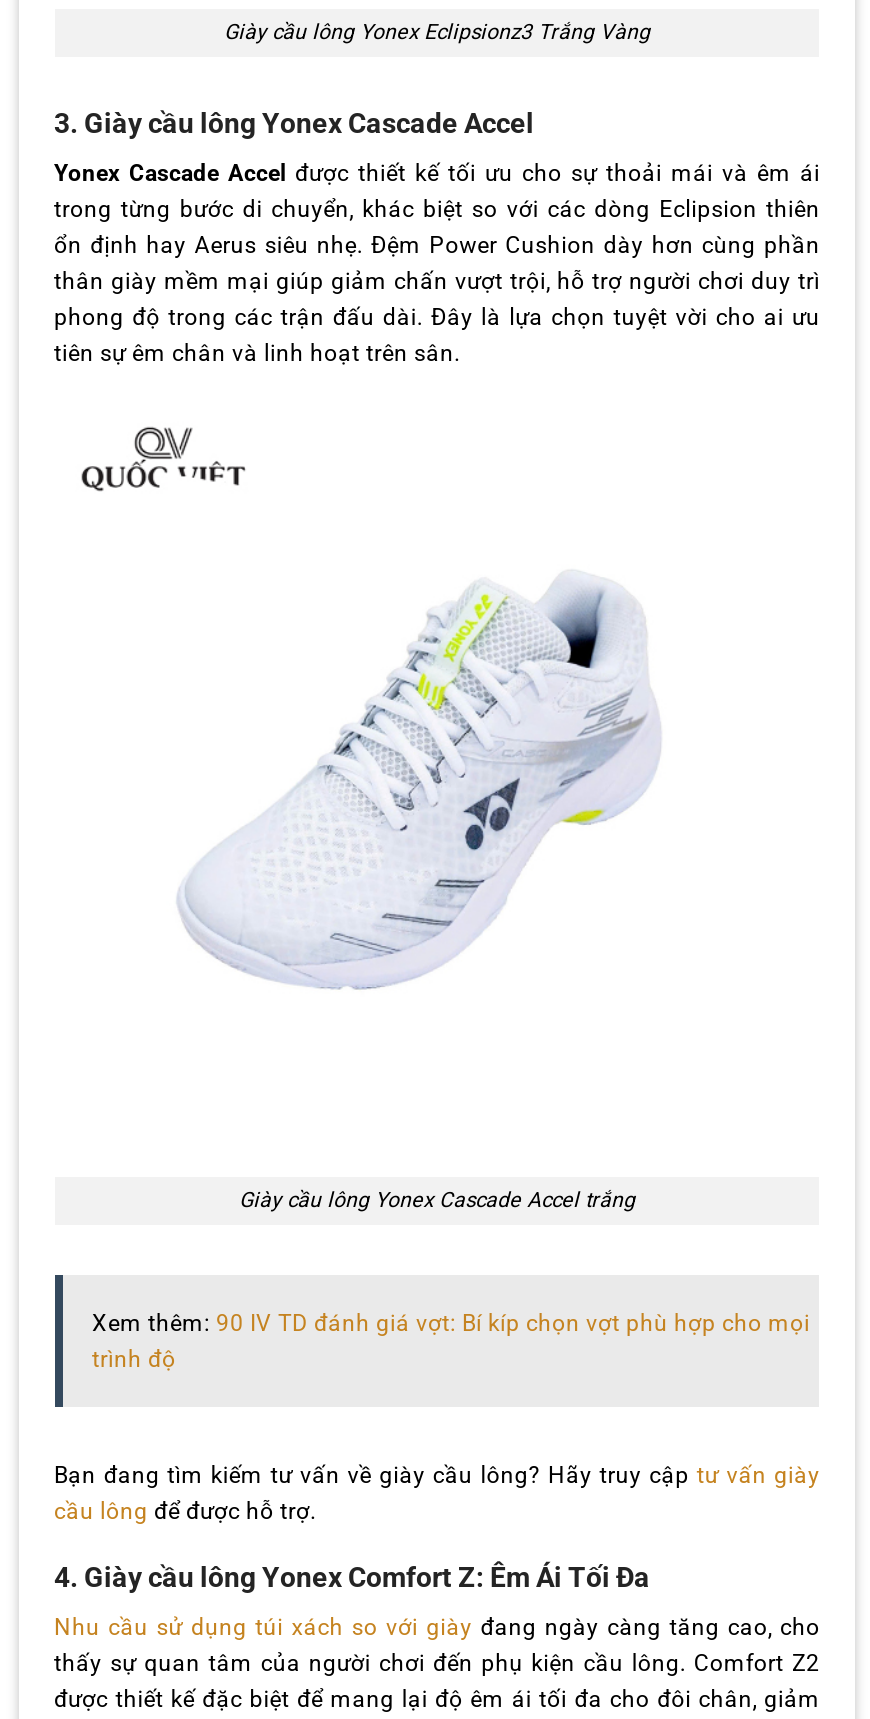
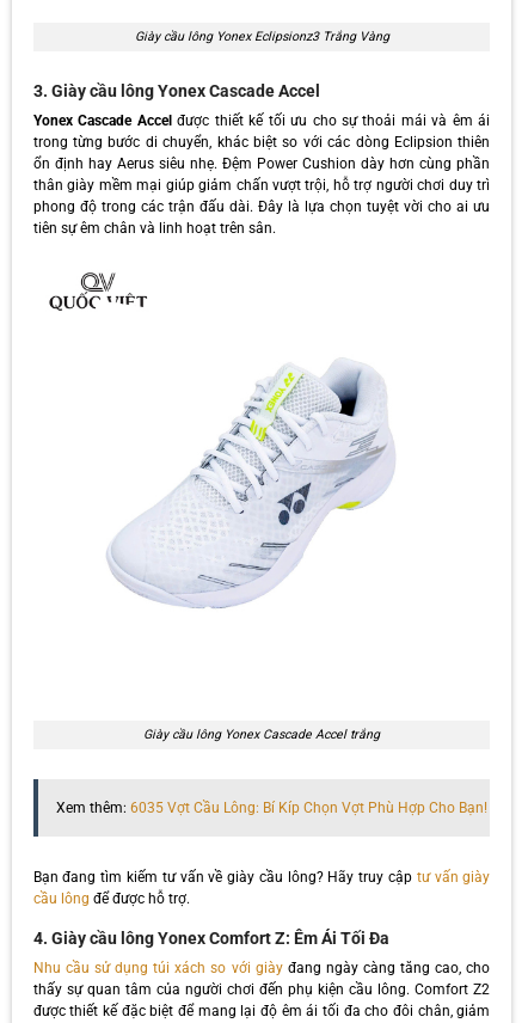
[92,1309,810,1373] Xem thêm: 90 IV TD đánh giá vợt: Bí kíp chọn vợt phù hợp cho mọi | trình độ -> [56,800,487,816] Xem thêm: 6035 Vợt Cầu Lông: Bí Kíp Chọn Vợt Phù Hợp Cho Bạn!

